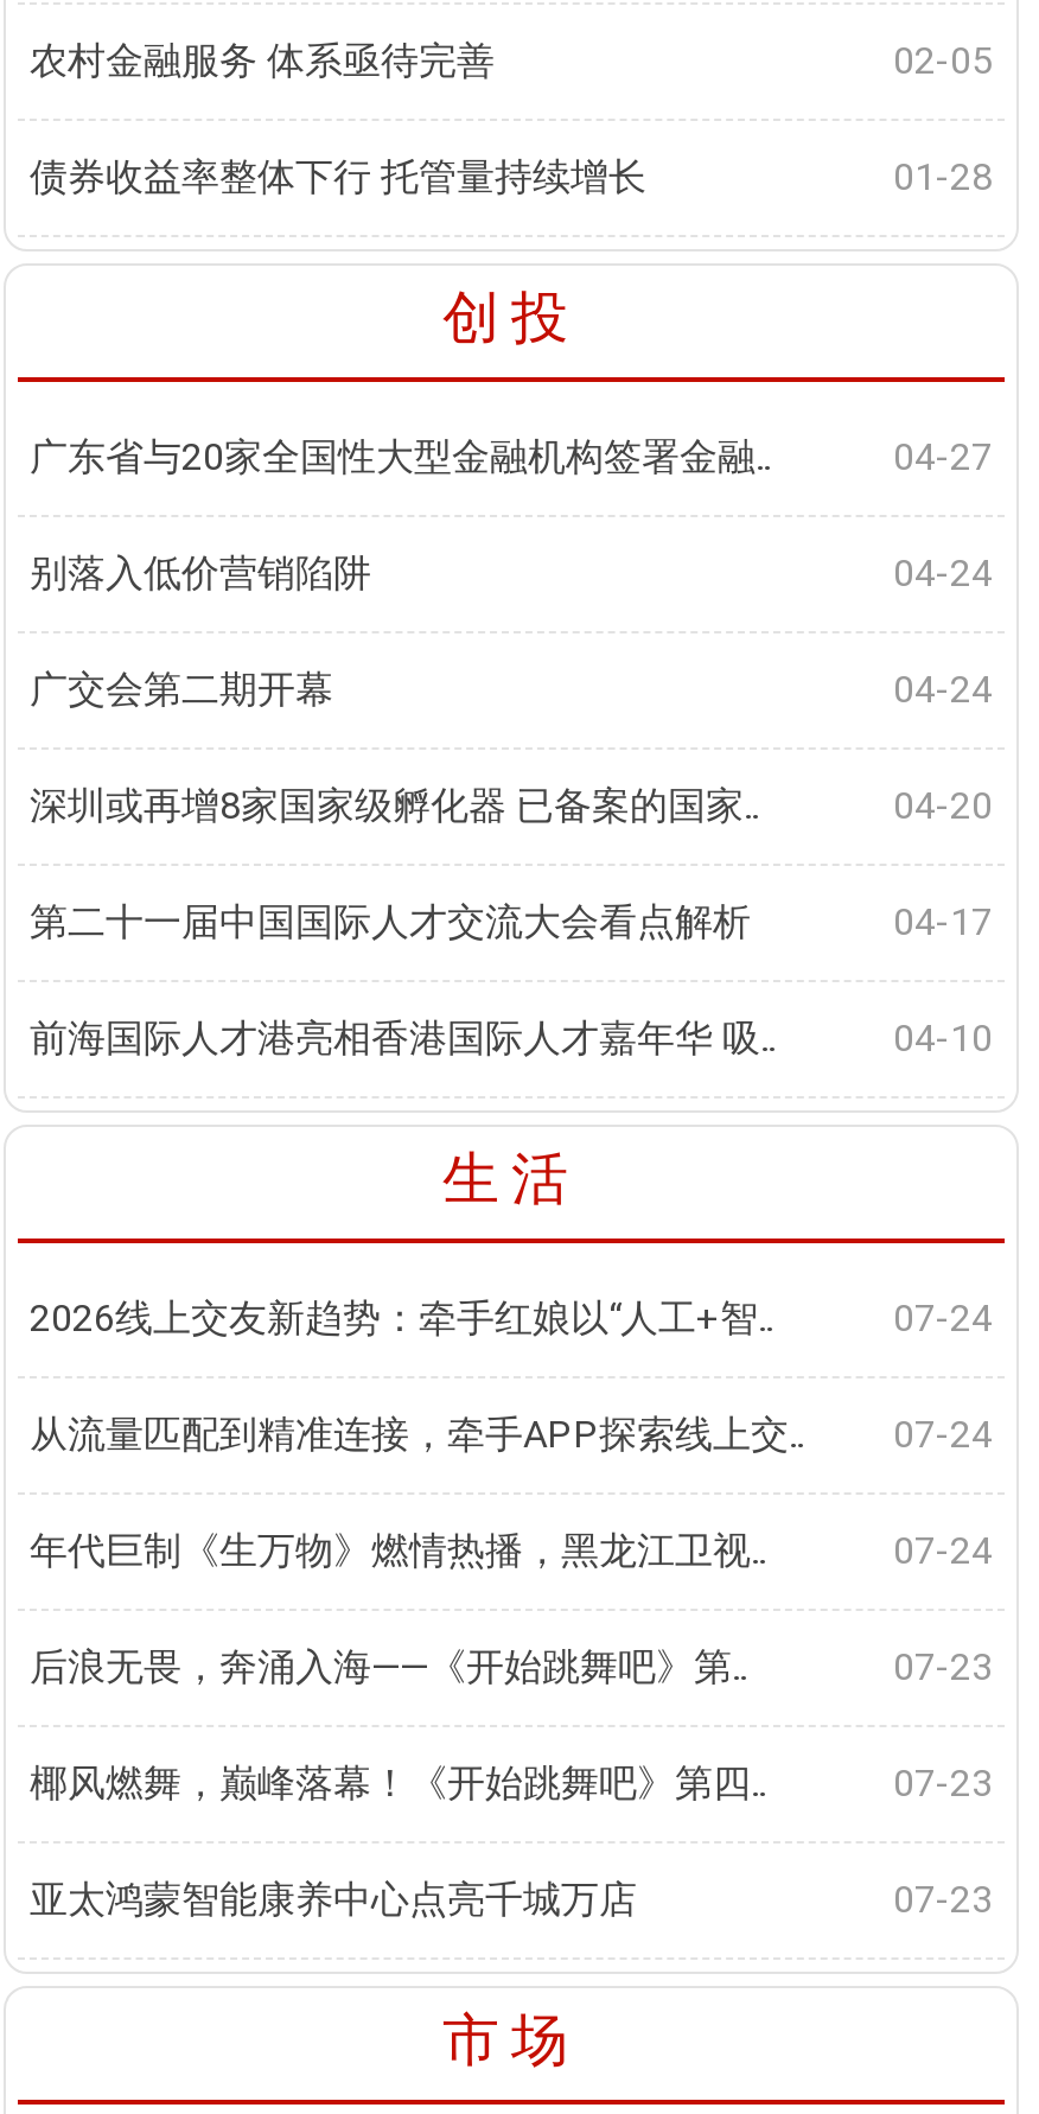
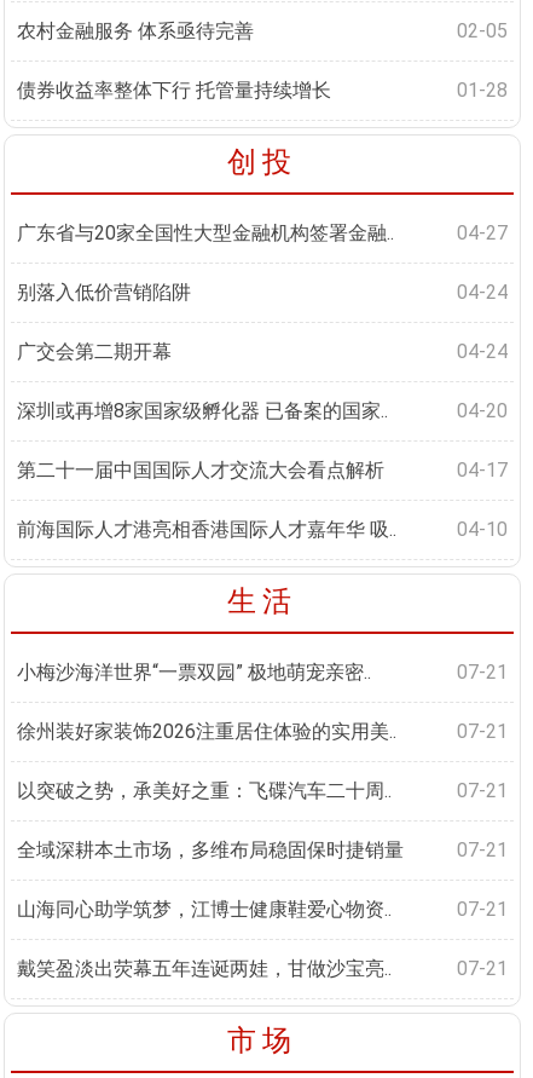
[30,1295,993,1341] 2026线上交友新趋势：牵手红娘以“人工+智.. | 07-24 -> [17,661,508,684] 小梅沙海洋世界“一票双园” 极地萌宠亲密.. | 07-21
[30,1412,993,1457] 从流量匹配到精准连接，牵手APP探索线上交.. | 07-24 -> [17,720,508,743] 徐州装好家装饰2026注重居住体验的实用美.. | 07-21
[30,1528,993,1573] 年代巨制《生万物》燃情热播，黑龙江卫视.. | 07-24 -> [17,779,508,802] 以突破之势，承美好之重：飞碟汽车二十周.. | 07-21
[30,1644,993,1689] 后浪无畏，奔涌入海——《开始跳舞吧》第.. | 07-23 -> [17,838,508,861] 全域深耕本土市场，多维布局稳固保时捷销量 | 07-21
[30,1760,993,1806] 椰风燃舞，巅峰落幕！《开始跳舞吧》第四.. | 07-23 -> [17,898,508,921] 山海同心助学筑梦，江博士健康鞋爱心物资.. | 07-21
[30,1877,993,1922] 亚太鸿蒙智能康养中心点亮千城万店 | 07-23 -> [17,957,508,980] 戴笑盈淡出荧幕五年连诞两娃，甘做沙宝亮.. | 07-21

